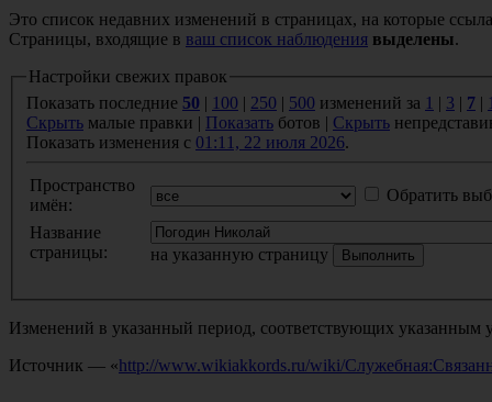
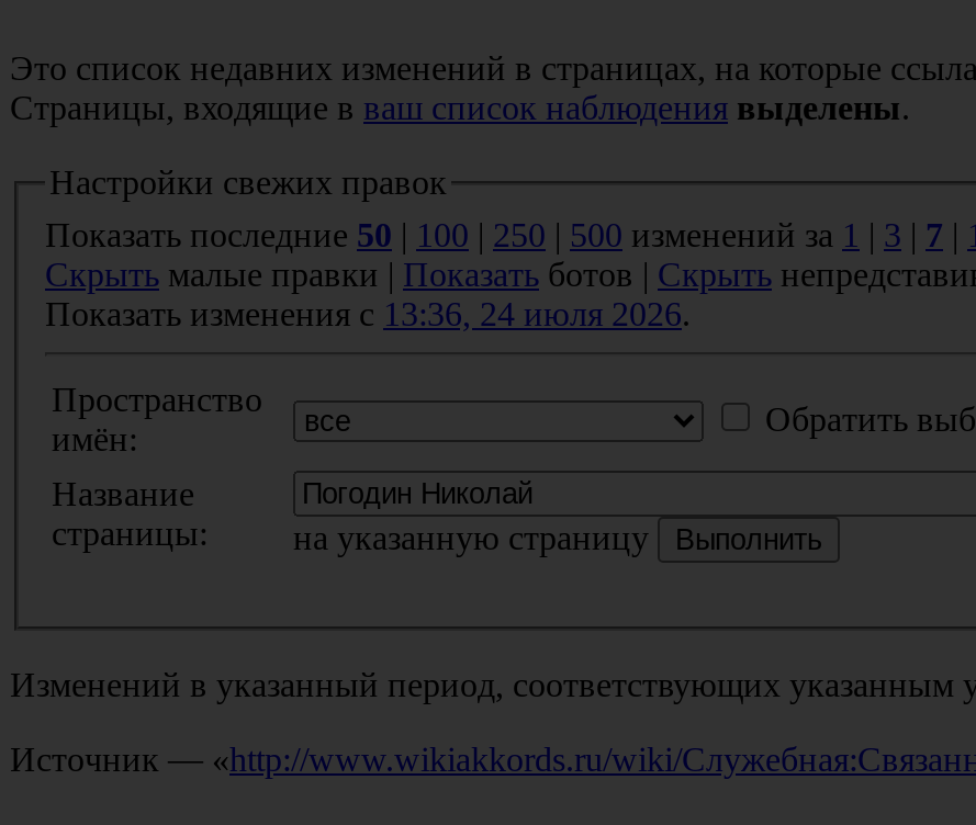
[26,133,349,151] Показать изменения с 01:11, 22 июля 2026. -> [45,294,691,332] Показать изменения с 13:36, 24 июля 2026.

